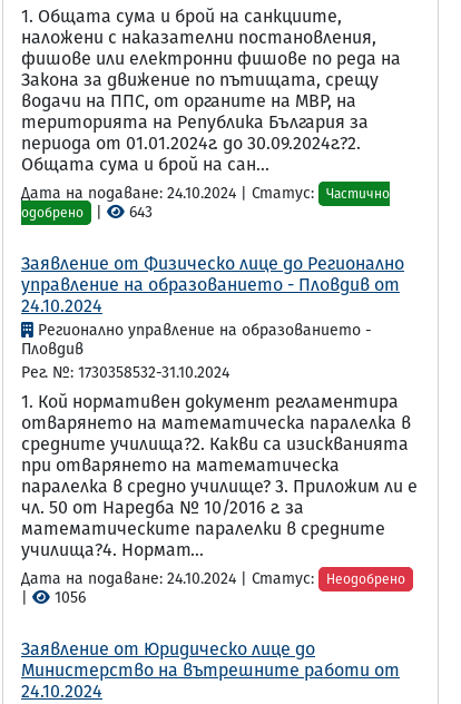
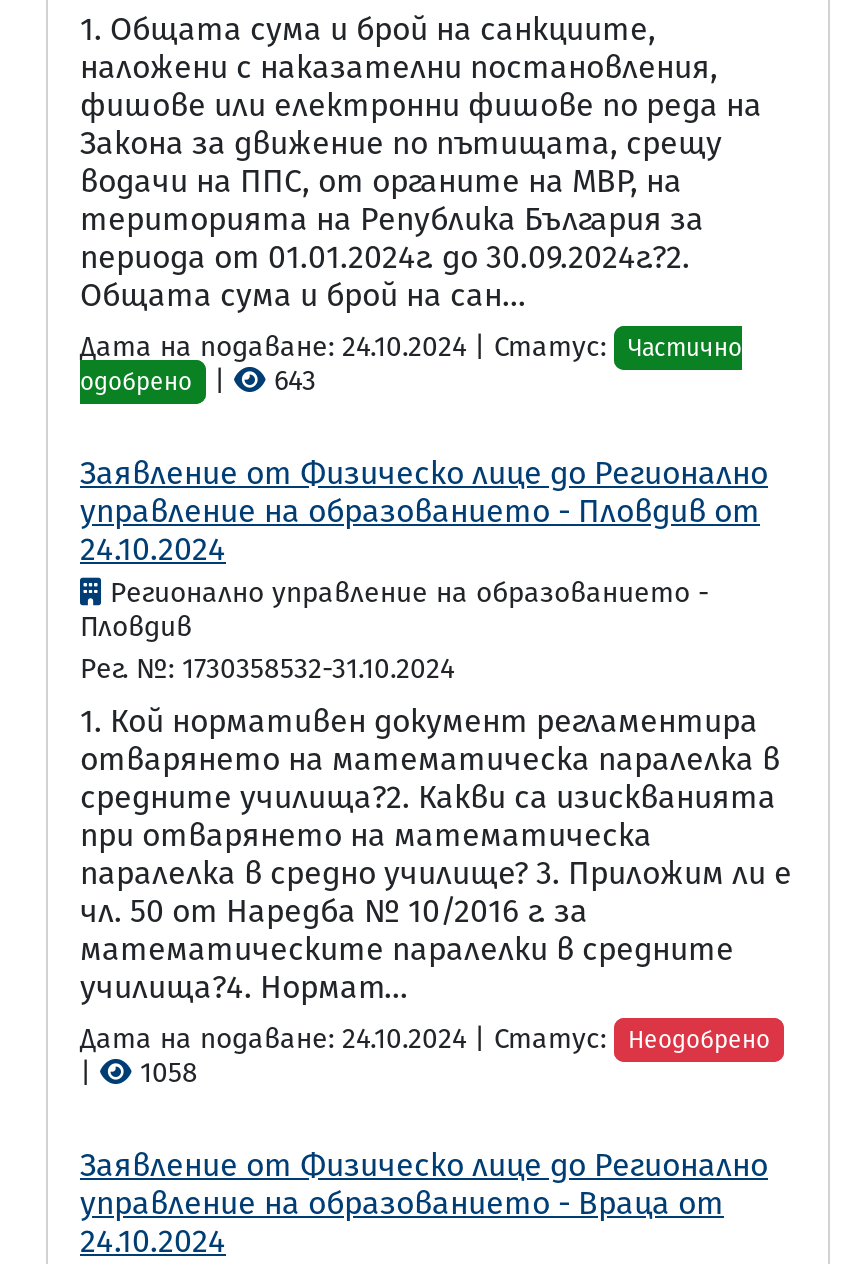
[55,588,86,607] 1056 -> [140,1056,198,1090] 1058
[21,638,400,681] Заявление от Юридическо лице до | Министерство на вътрешните работи от -> [80,1146,768,1222] Заявление от Физическо лице до Регионално | управление на образованието - Враца от

